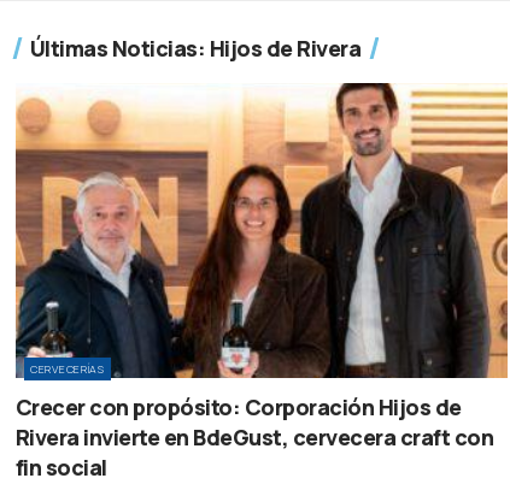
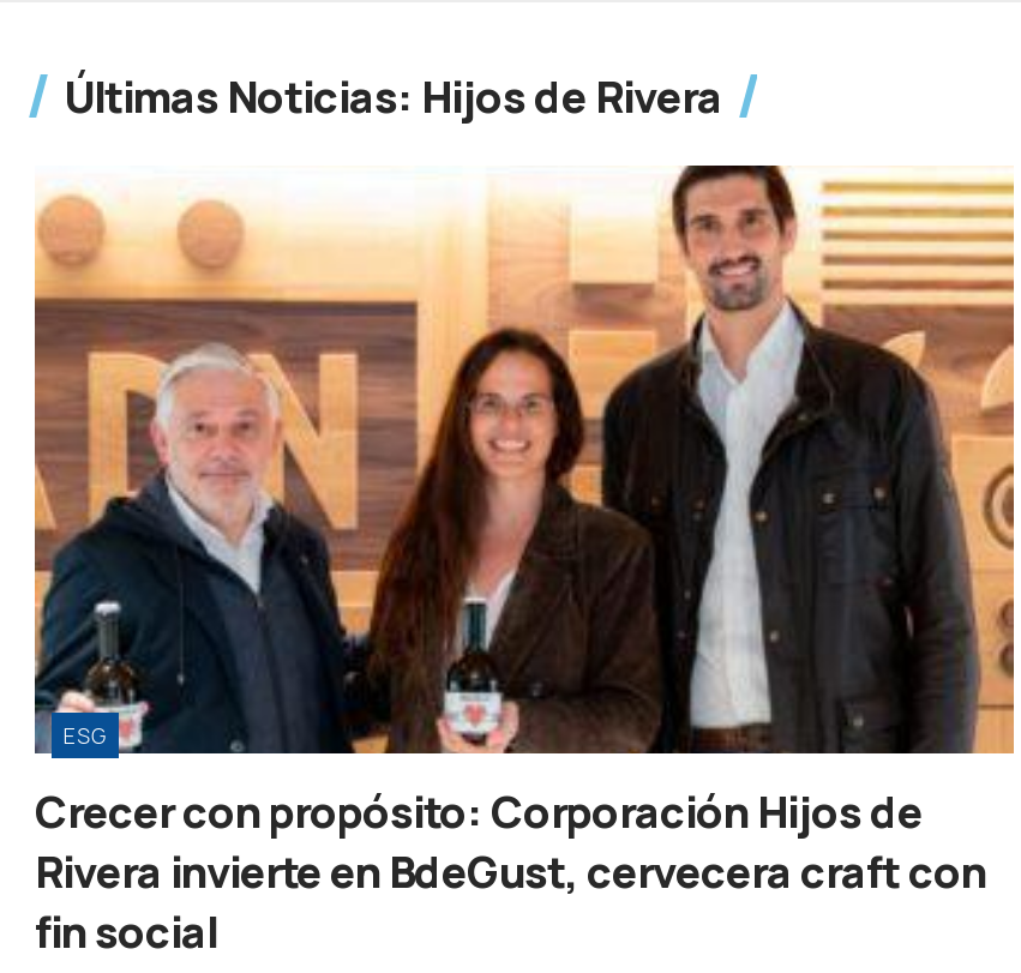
[30,361,105,377] CERVECERÍAS -> [64,719,107,751] ESG

